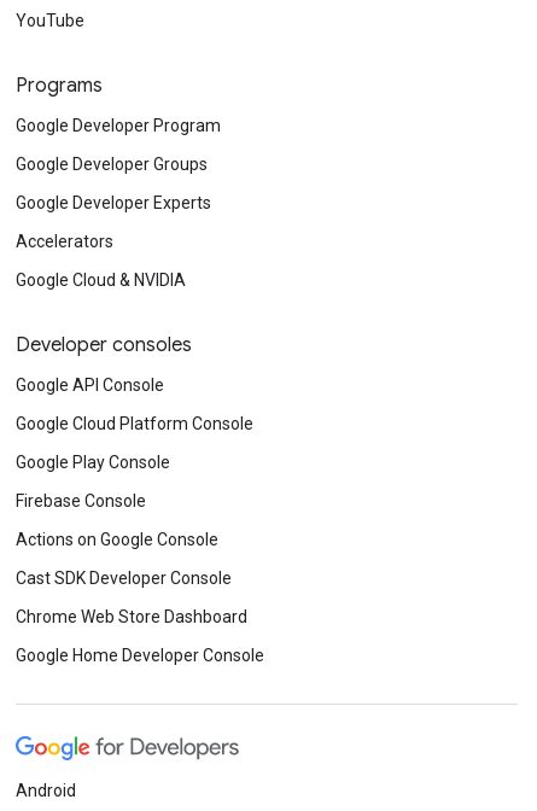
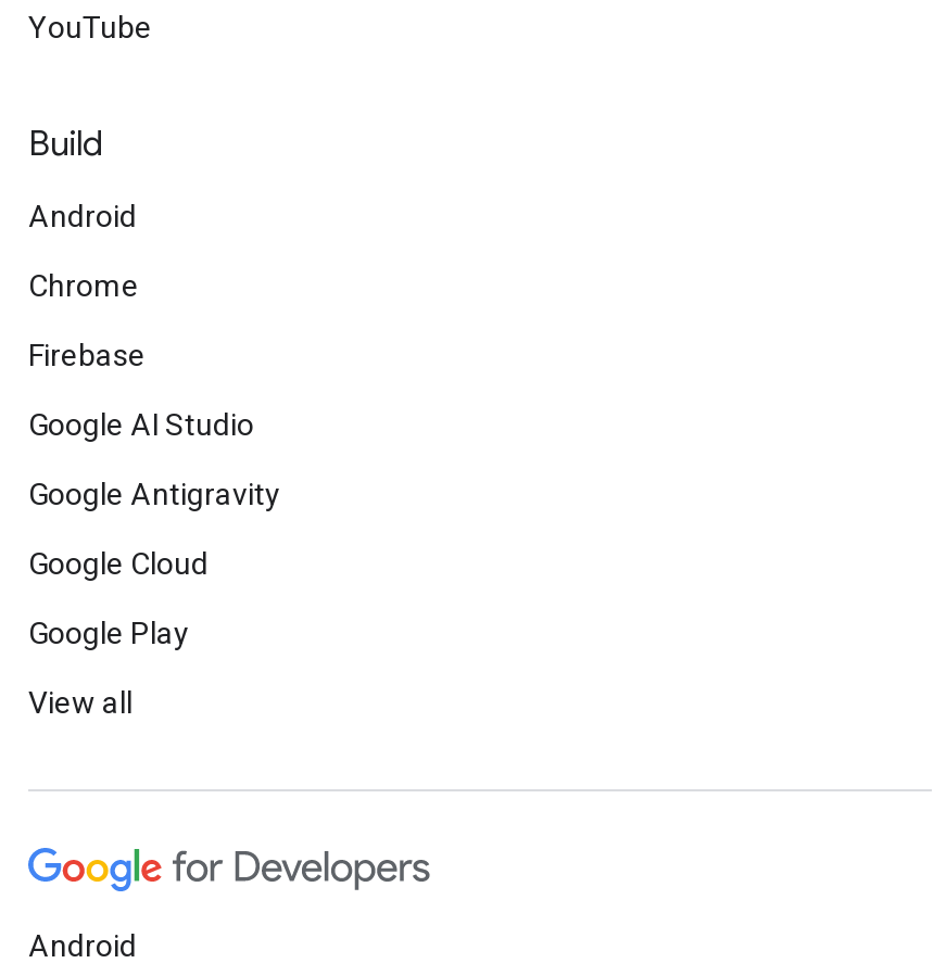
[16,74,264,665] Programs | Google Developer Program | Google Developer Groups | Google Developer Experts | Accelerators | Google Cloud & NVIDIA | Developer consoles | Google API Console | Google Cloud Platform Console | Google Play Console | Firebase Console | Actions on Google Console | Cast SDK Developer Console | Chrome Web Store Dashboard | Google Home Developer Console -> [28,123,280,720] Build | Android | Chrome | Firebase | Google AI Studio | Google Antigravity | Google Cloud | Google Play | View all

